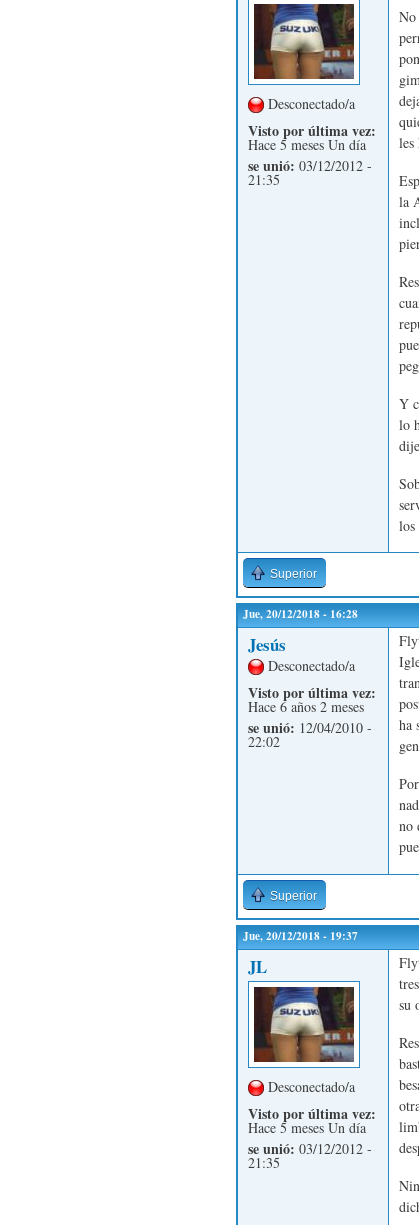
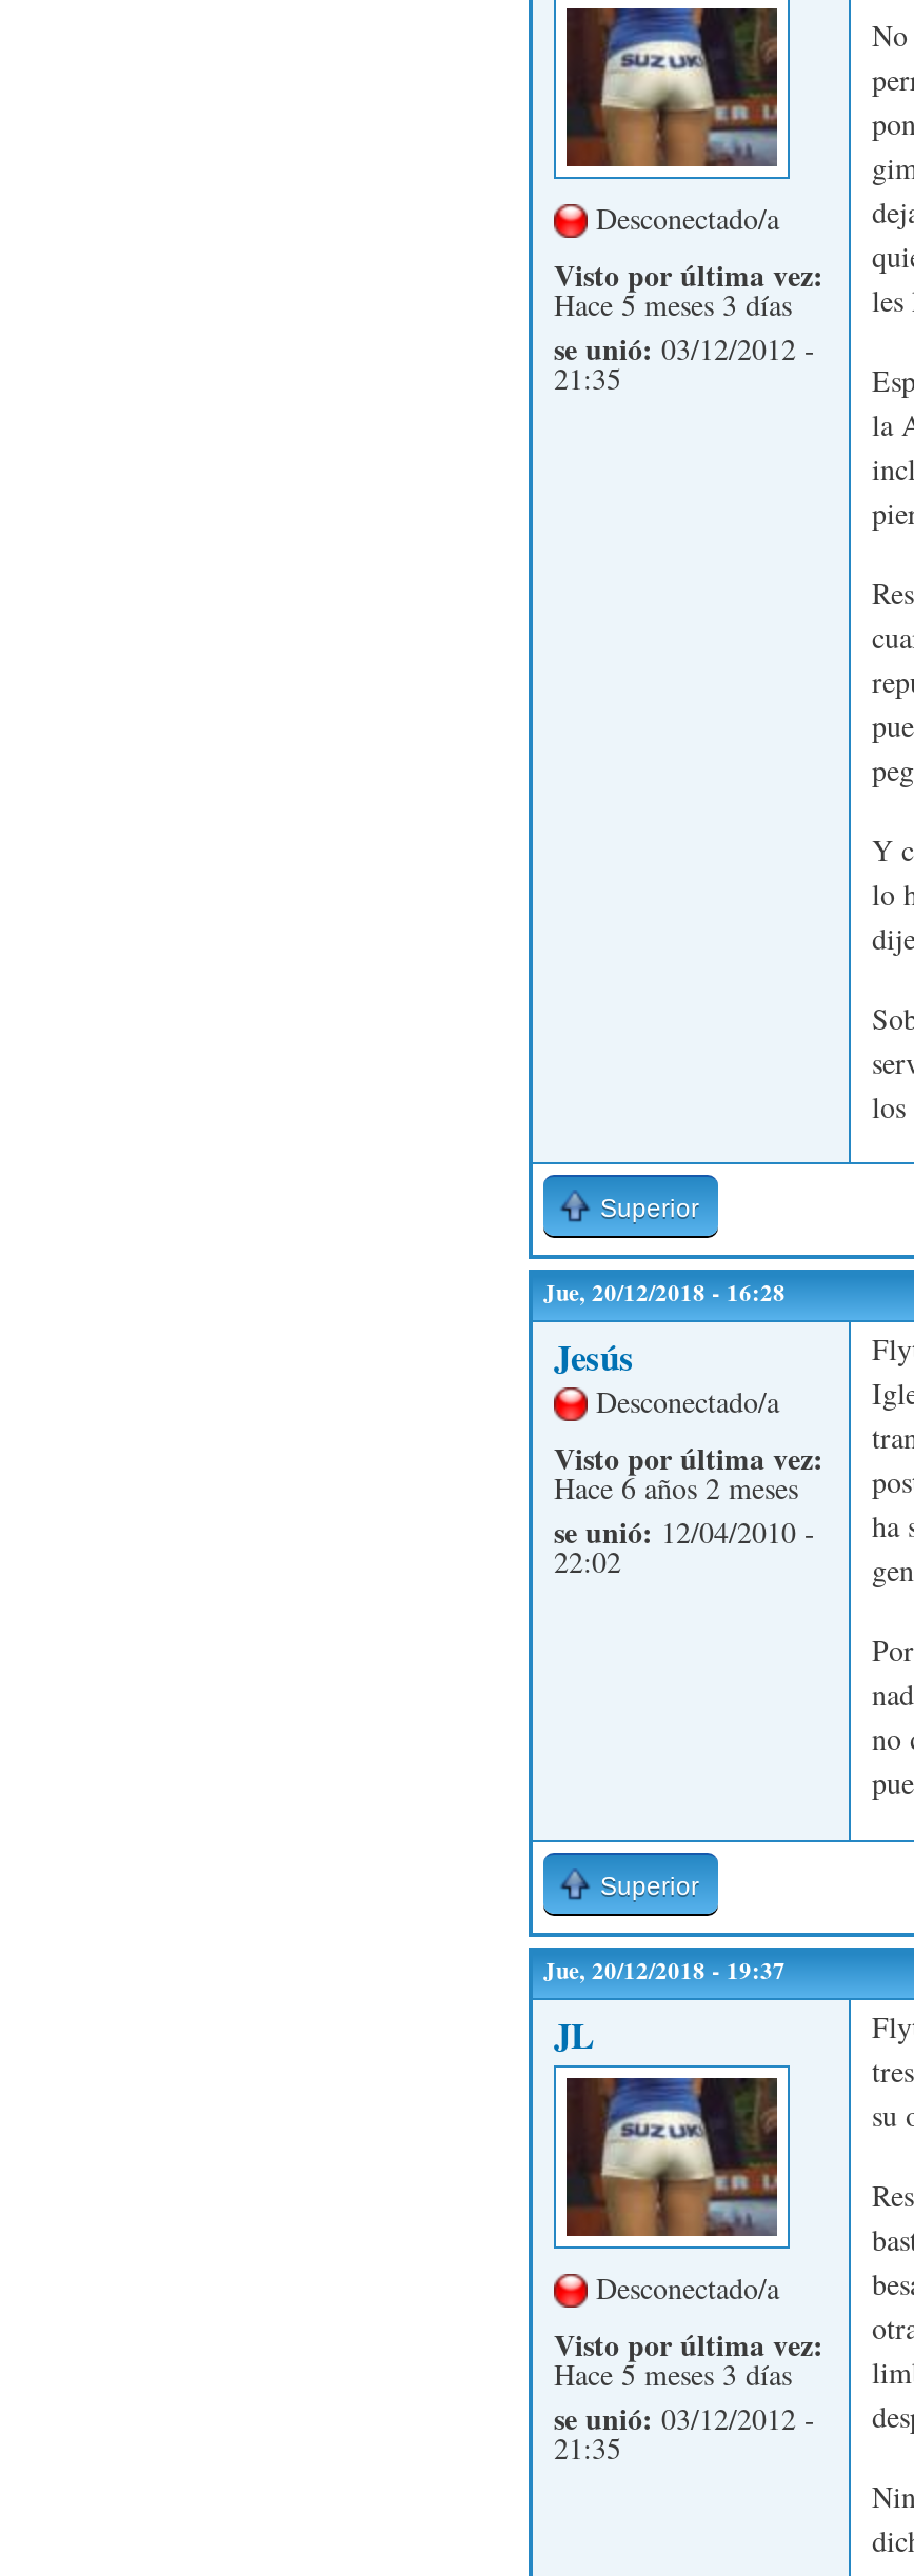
[248,135,366,154] Hace 5 meses Un día -> [554,284,792,324] Hace 5 meses 3 días
[248,1118,366,1137] Hace 5 meses Un día -> [554,2354,792,2394] Hace 5 meses 3 días

